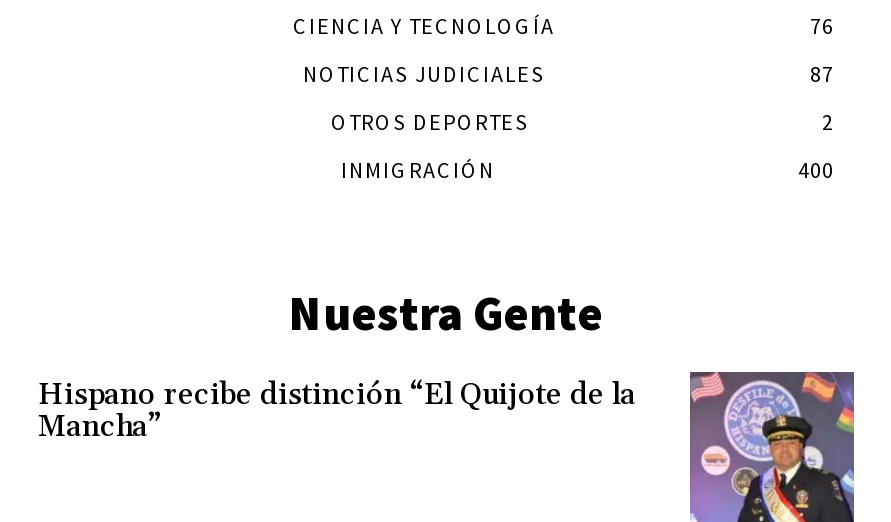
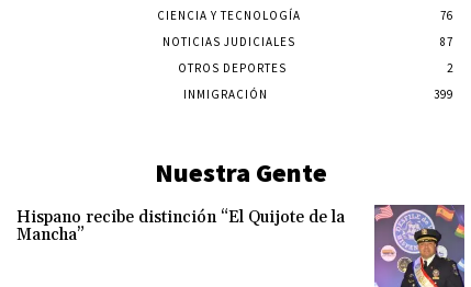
[798,156,834,184] 400 -> [434,86,453,102] 399

